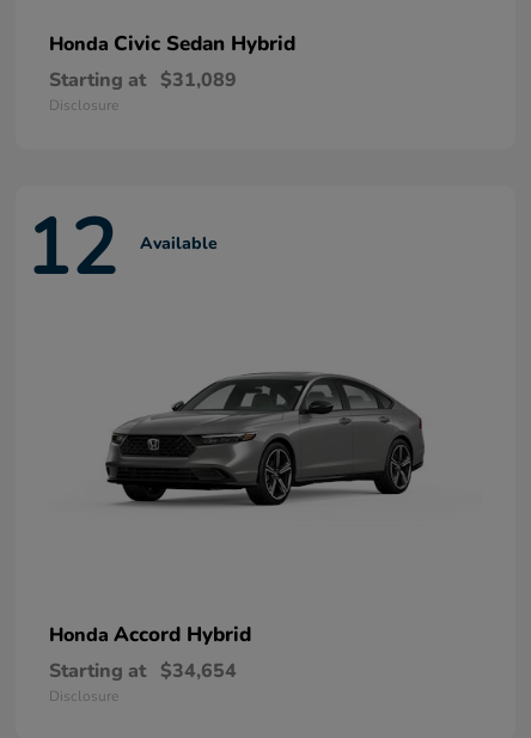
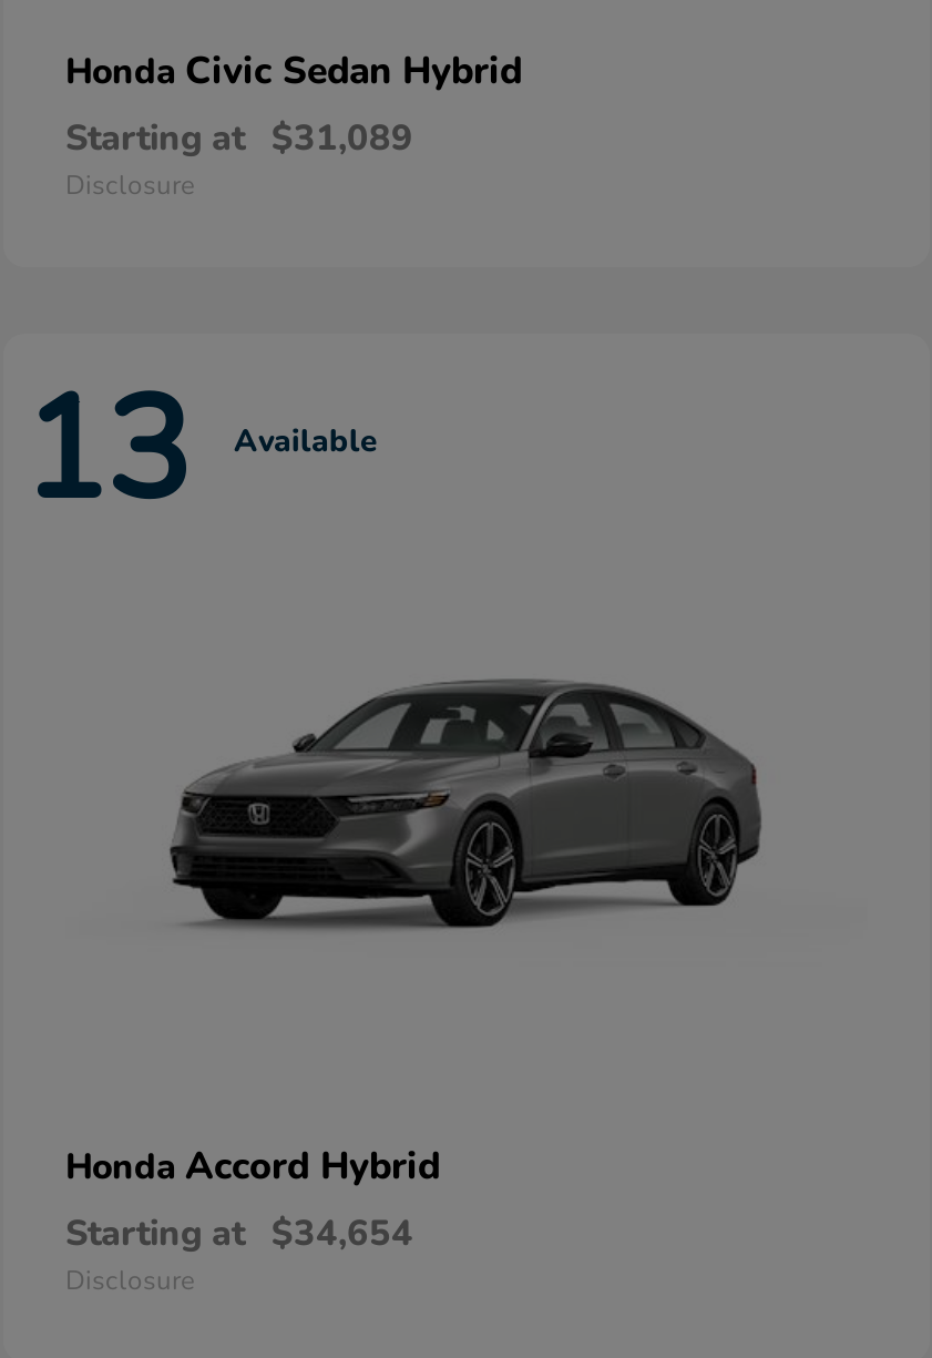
[25,196,218,301] 12 Available -> [21,353,378,548] 13 Available

